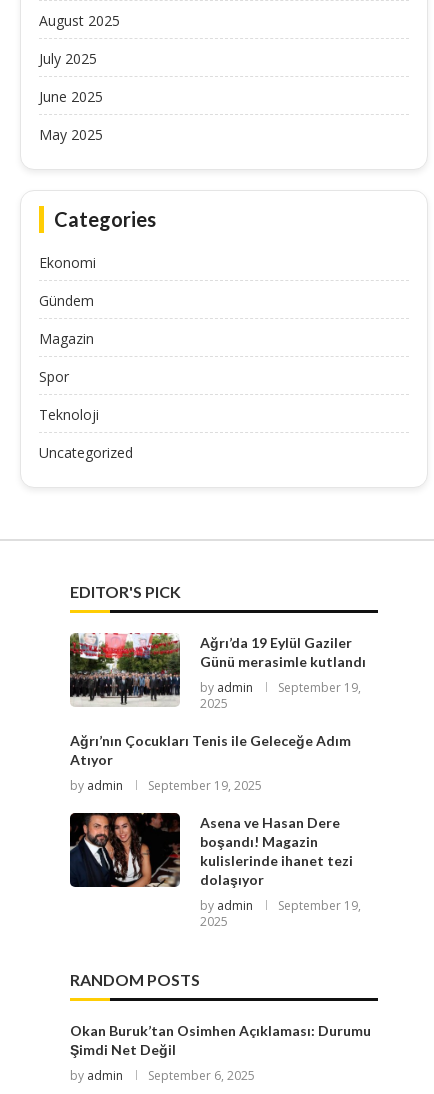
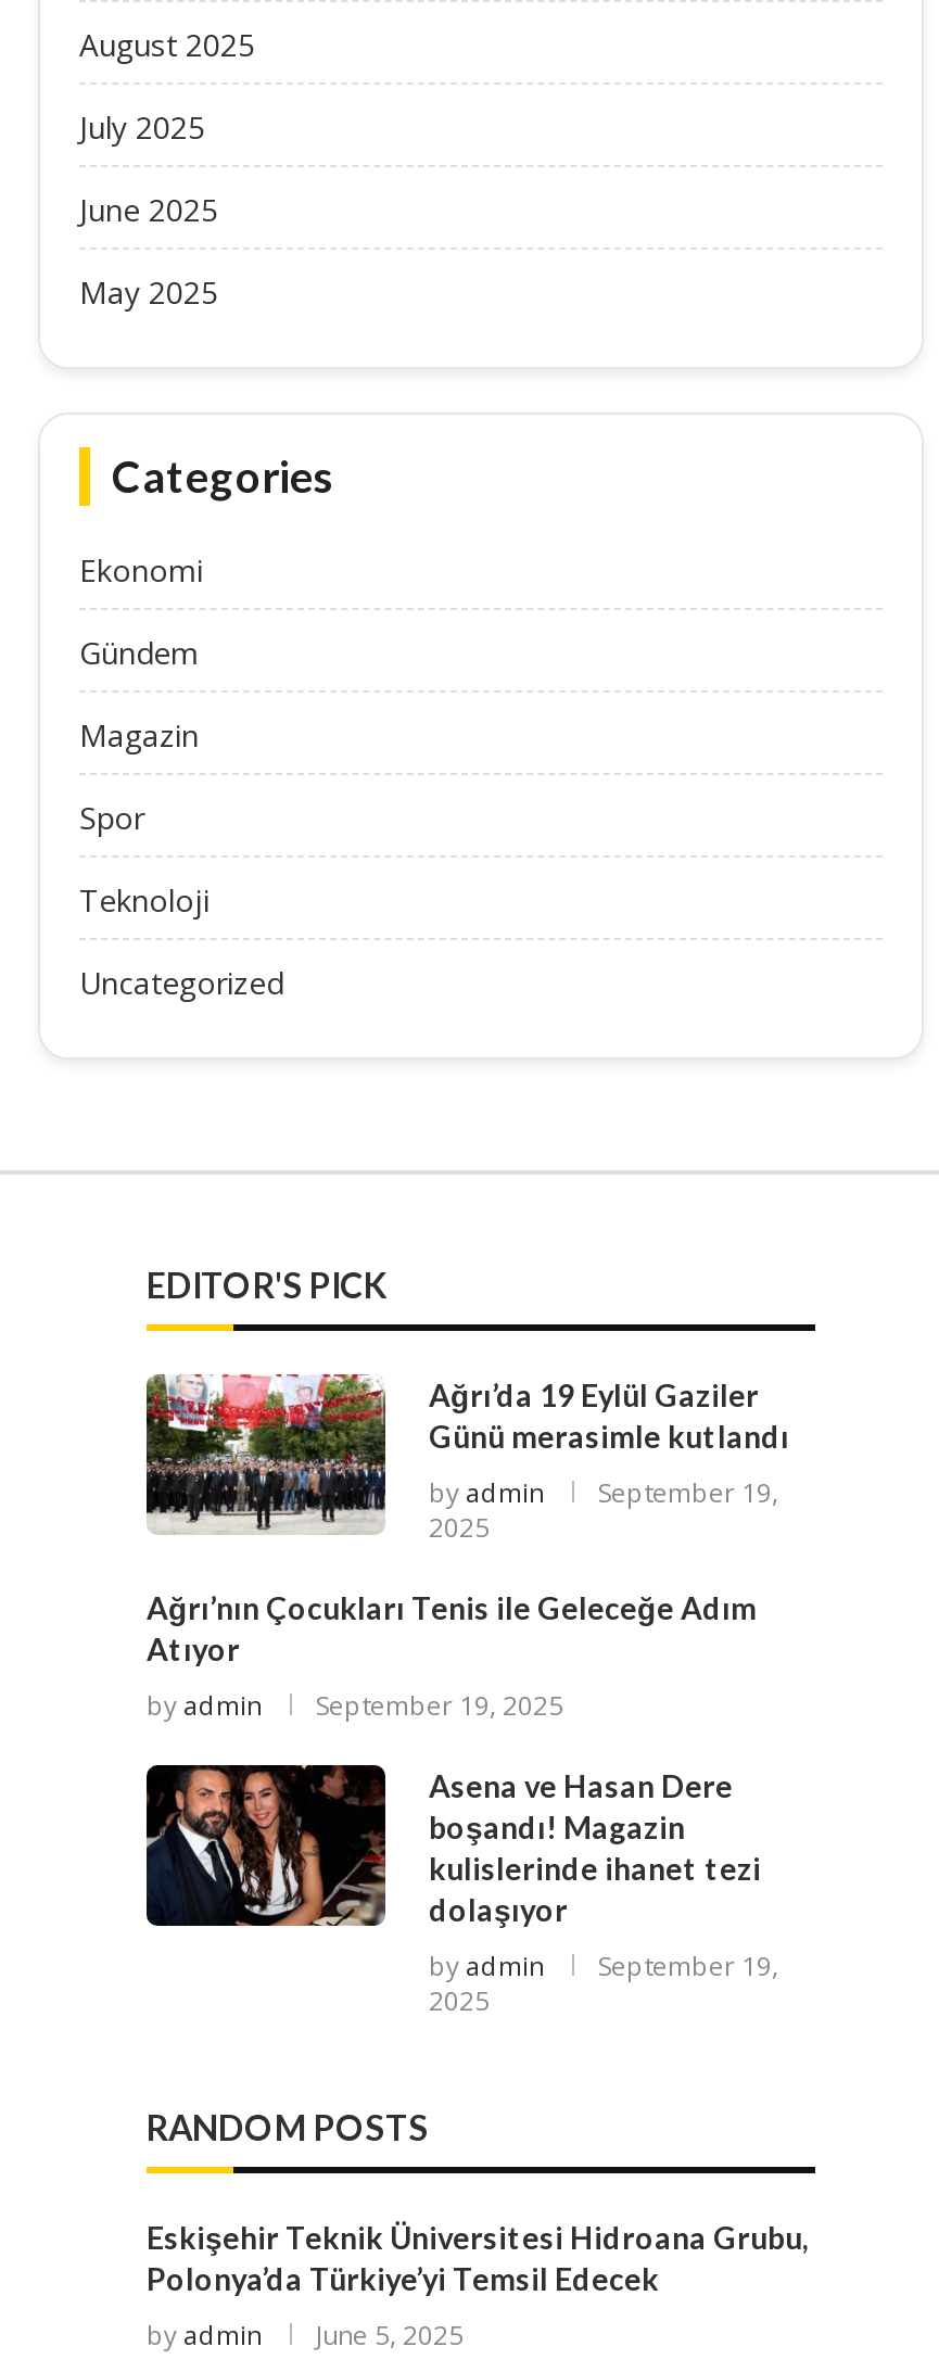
[70,1022,371,1058] Okan Buruk’tan Osimhen Açıklaması: Durumu | Şimdi Net Değil -> [147,2219,809,2298] Eskişehir Teknik Üniversitesi Hidroana Grubu, | Polonya’da Türkiye’yi Temsil Edecek
[70,1067,255,1084] by admin September 6, 2025 -> [147,2317,464,2354] by admin June 5, 2025

